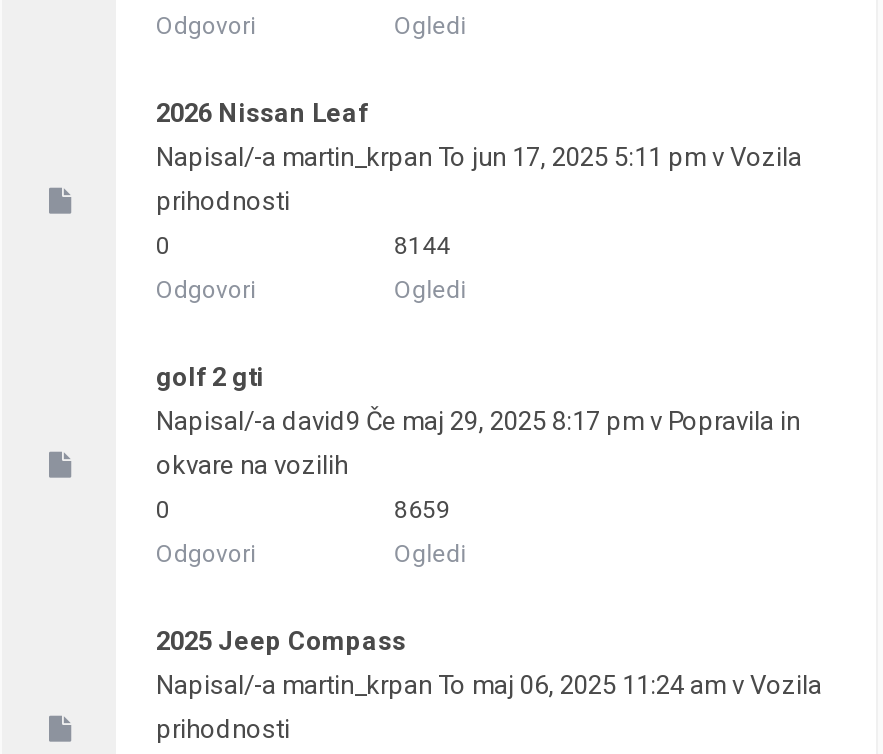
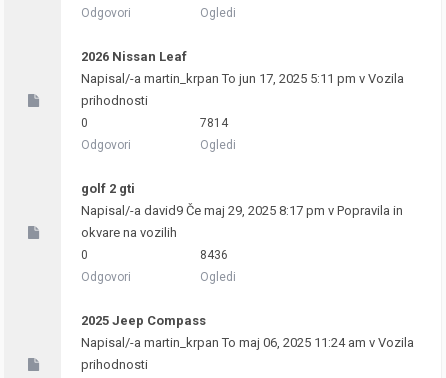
[394,232,450,260] 8144 -> [200,116,228,130] 7814
[394,496,450,524] 8659 -> [200,248,228,262] 8436

